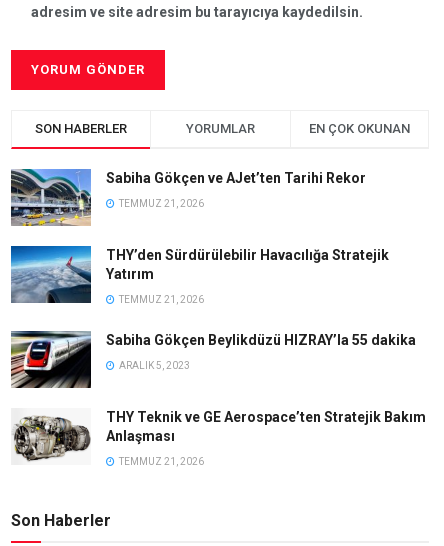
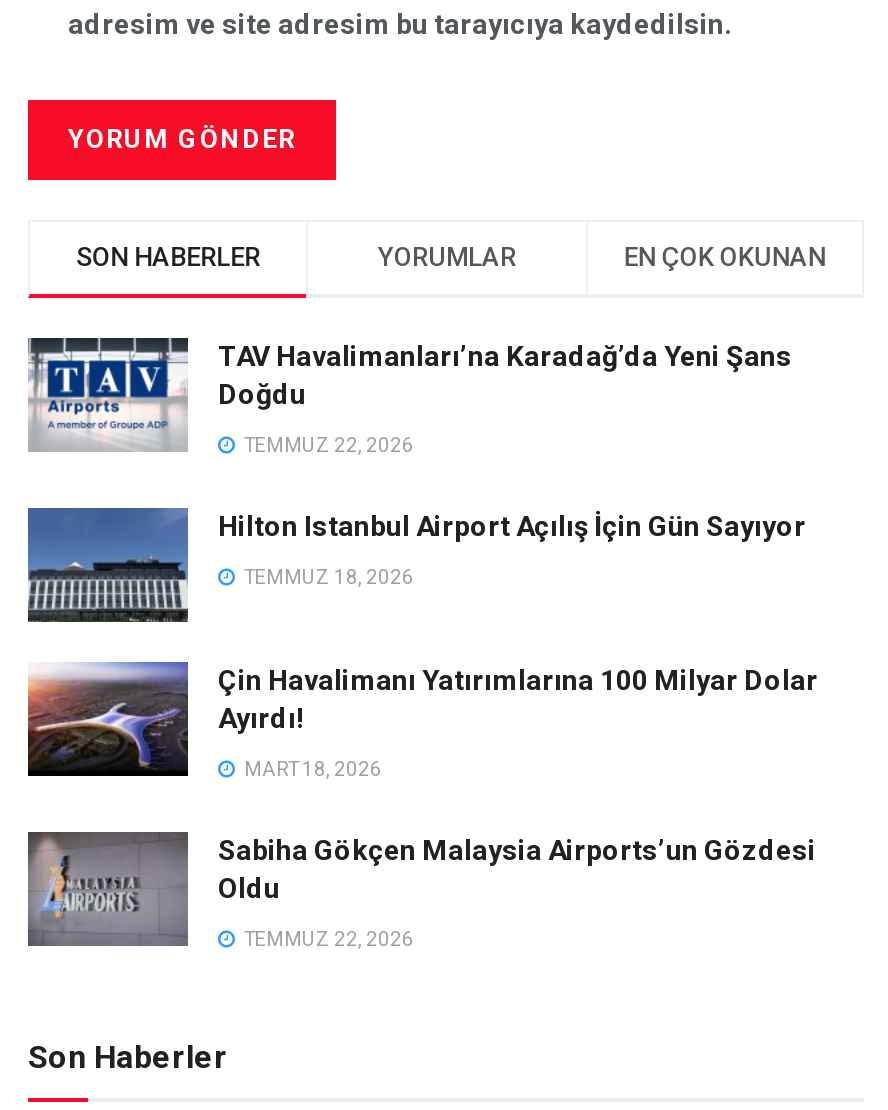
[10,168,366,227] [image] | Sabiha Gökçen ve AJet’ten Tarihi Rekor -> [28,336,792,452] [image] | TAV Havalimanları’na Karadağ’da Yeni Şans | Doğdu
[117,198,204,209] TEMMUZ 21, 2026 -> [240,434,414,456] TEMMUZ 22, 2026
[11,246,389,304] [image] | THY’den Sürdürülebilir Havacılığa Stratejik | Yatırım -> [28,508,806,624] [image] | Hilton Istanbul Airport Açılış İçin Gün Sayıyor
[117,294,204,305] TEMMUZ 21, 2026 -> [240,566,414,588] TEMMUZ 18, 2026
[10,331,416,389] [image] | Sabiha Gökçen Beylikdüzü HIZRAY’la 55 dakika -> [28,662,818,778] [image] | Çin Havalimanı Yatırımlarına 100 Milyar Dolar | Ayırdı!
[117,360,190,371] ARALIK 5, 2023 -> [240,758,382,780] MART 18, 2026
[11,409,426,465] [image] | THY Teknik ve GE Aerospace’ten Stratejik Bakım | Anlaşması -> [26,830,816,948] [image] | Sabiha Gökçen Malaysia Airports’un Gözdesi | Oldu
[117,456,204,467] TEMMUZ 21, 2026 -> [240,928,414,950] TEMMUZ 22, 2026

